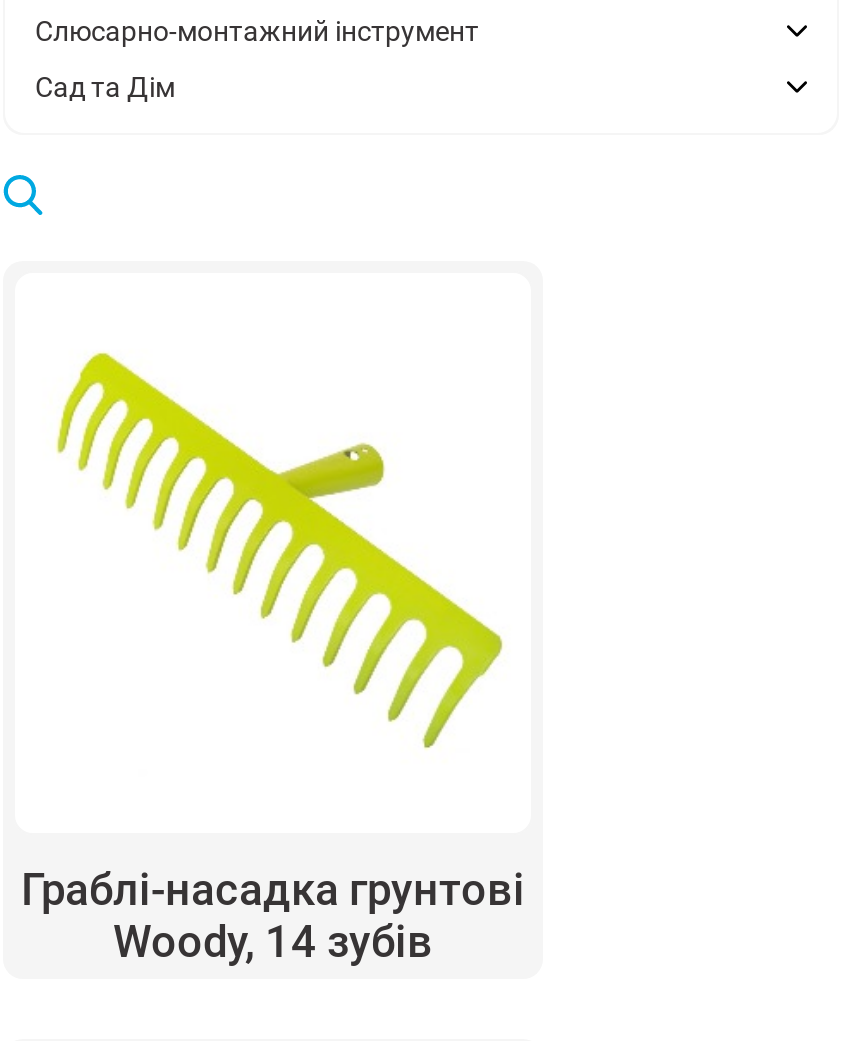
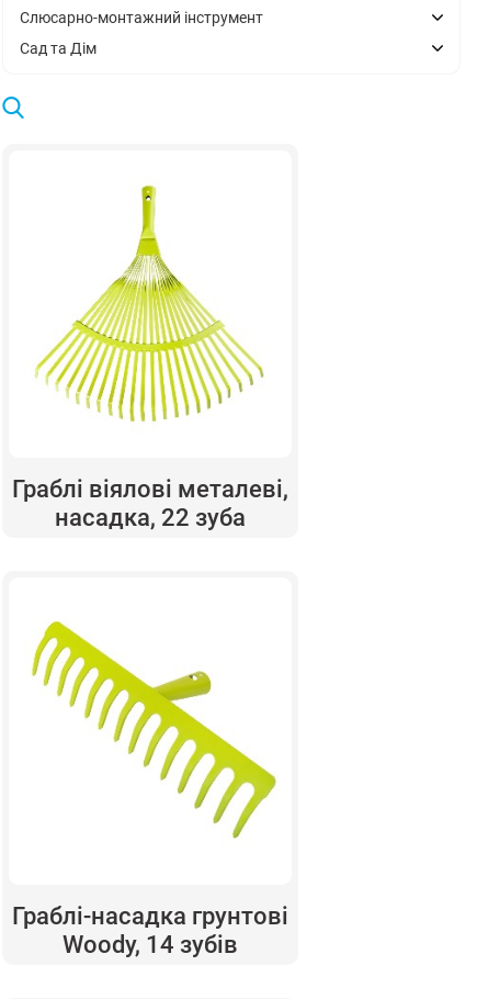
none -> [12,475,288,531] Граблі віялові металеві, | насадка, 22 зуба
none -> [34,184,264,423] [image]

